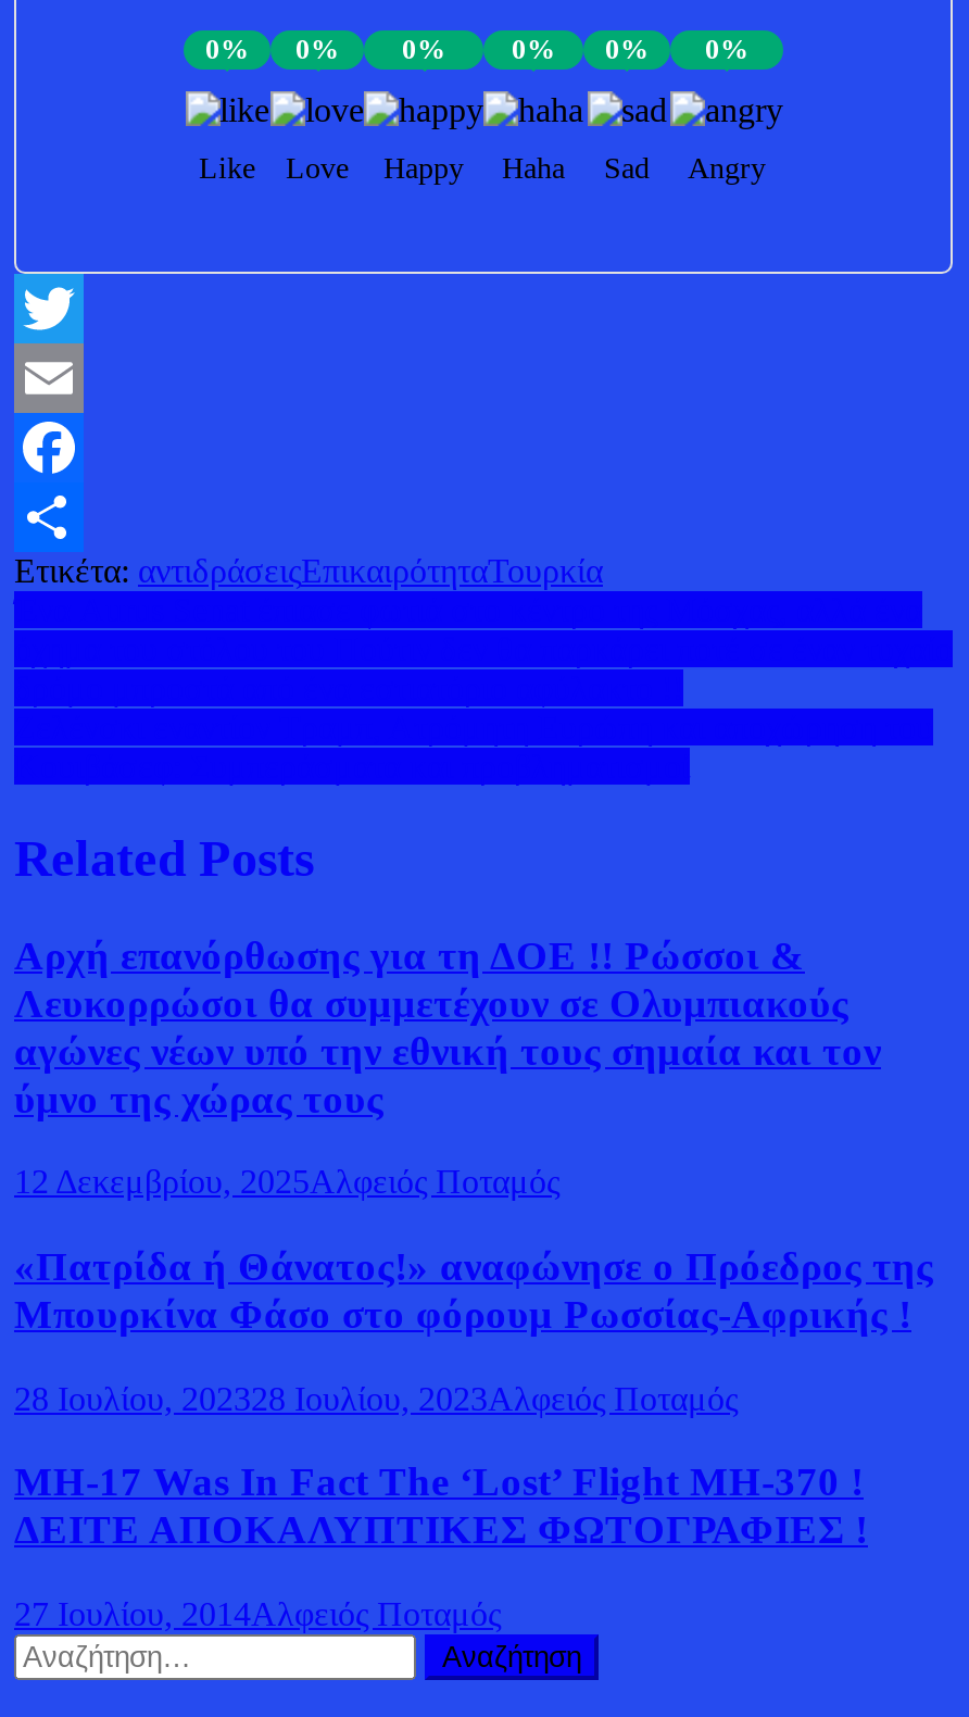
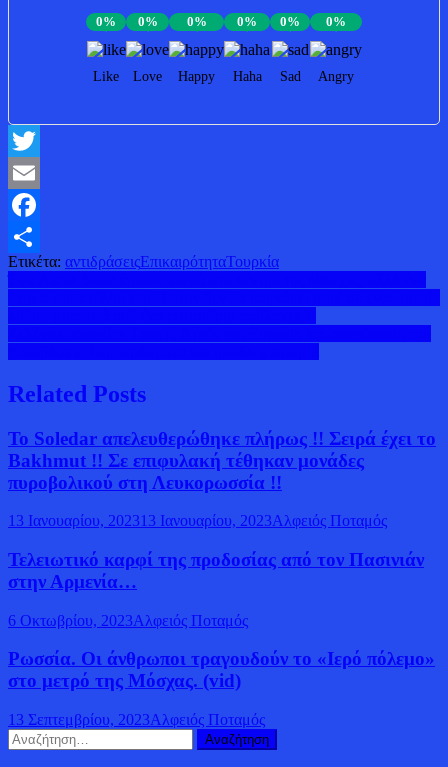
[14,931,881,1120] Αρχή επανόρθωσης για τη ΔΟΕ !! Ρώσσοι & | Λευκορρώσοι θα συμμετέχουν σε Ολυμπιακούς | αγώνες νέων υπό την εθνική τους σημαία και τον | ύμνο της χώρας τους -> [8,427,436,492] Το Soledar απελευθερώθηκε πλήρως !! Σειρά έχει το | Bakhmut !! Σε επιφυλακή τέθηκαν μονάδες | πυροβολικού στη Λευκορωσσία !!
[14,1163,559,1200] 12 Δεκεμβρίου, 2025Αλφειός Ποταμός -> [8,512,387,529] 13 Ιανουαρίου, 2023 13 Ιανουαρίου, 2023Αλφειός Ποταμός
[14,1243,933,1336] «Πατρίδα ή Θάνατος!» αναφώνησε ο Πρόεδρος της | Μπουρκίνα Φάσο στο φόρουμ Ρωσσίας-Αφρικής ! -> [8,549,424,592] Τελειωτικό καρφί της προδοσίας από τον Πασινιάν | στην Αρμενία…
[14,1379,738,1416] 28 Ιουλίου, 202328 Ιουλίου, 2023Αλφειός Ποταμός -> [8,612,248,629] 6 Οκτωβρίου, 2023Αλφειός Ποταμός
[14,1459,868,1553] MH-17 Was In Fact The ‘Lost’ Flight MH-370 ! | ΔΕΙΤΕ ΑΠΟΚΑΛΥΠΤΙΚΕΣ ΦΩΤΟΓΡΑΦΙΕΣ ! -> [8,648,435,691] Ρωσσία. Οι άνθρωποι τραγουδούν το «Ιερό πόλεμο» | στο μετρό της Μόσχας. (vid)
[14,1596,501,1632] 27 Ιουλίου, 2014Αλφειός Ποταμός -> [8,711,265,728] 13 Σεπτεμβρίου, 2023Αλφειός Ποταμός

